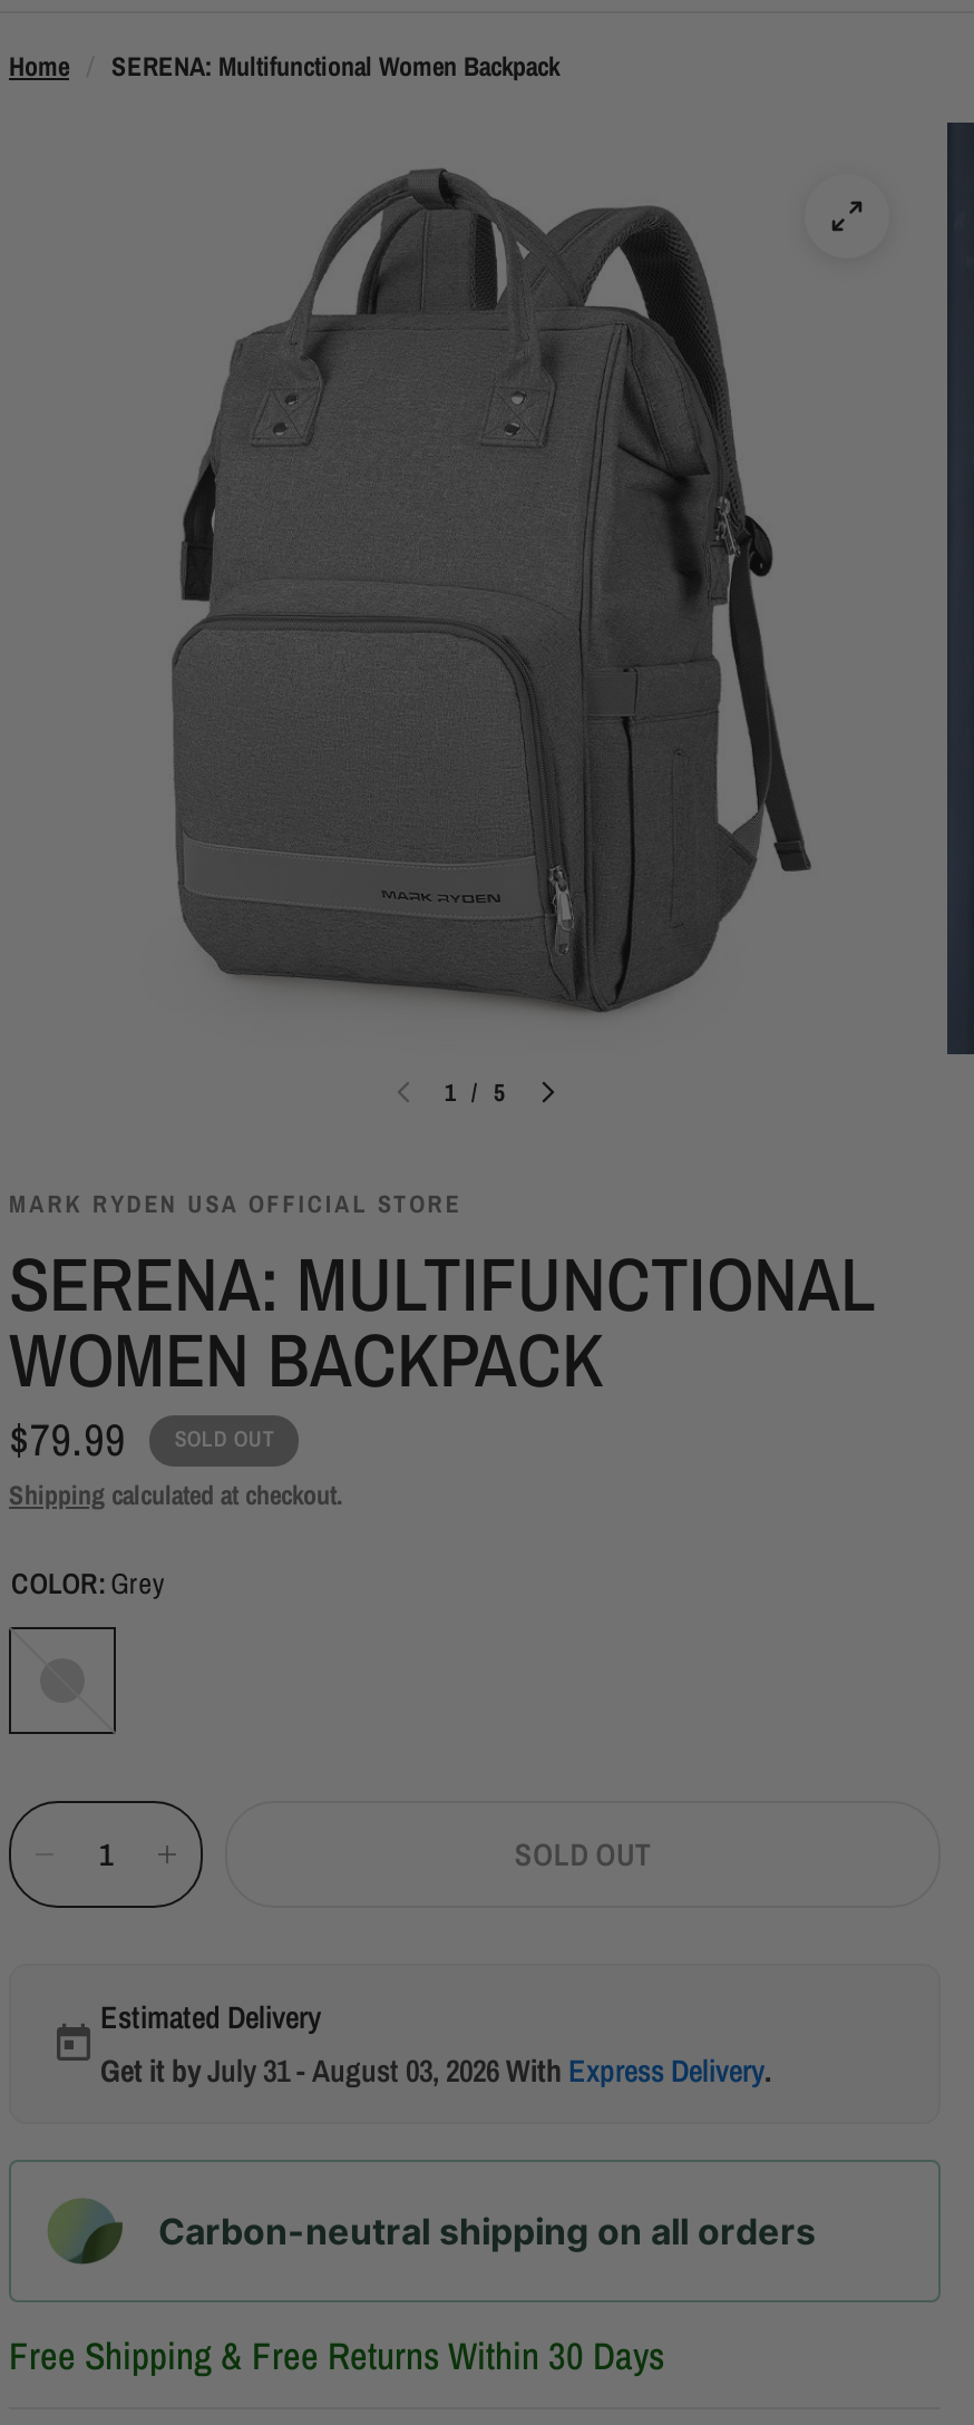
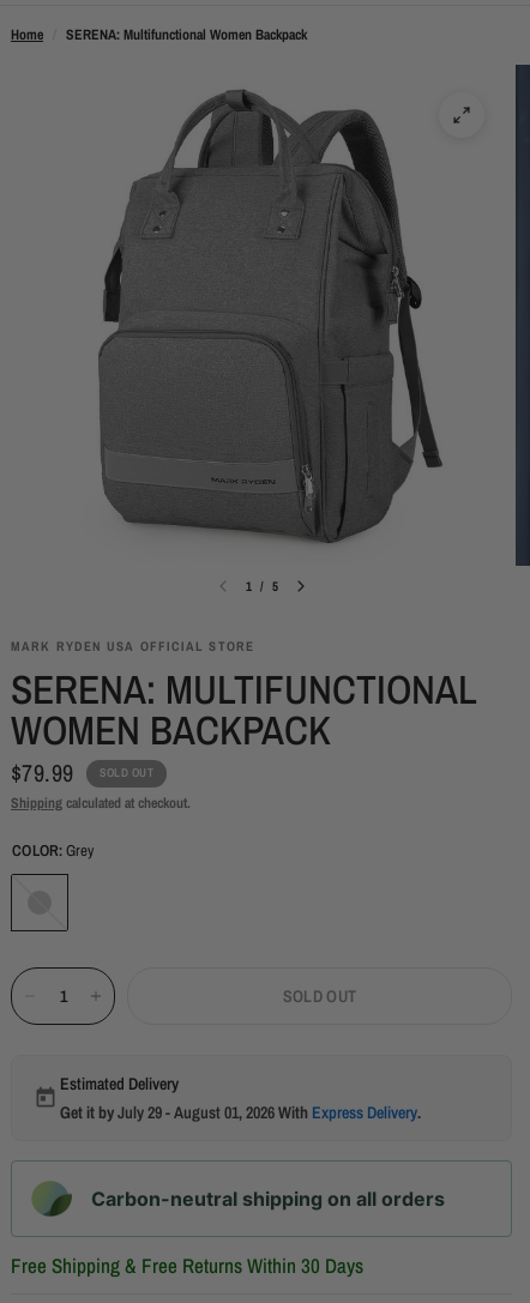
[100,2051,771,2091] Get it byJuly 31 - August 03, 2026With Express Delivery. -> [60,1102,421,1123] Get it byJuly 29 - August 01, 2026With Express Delivery.

